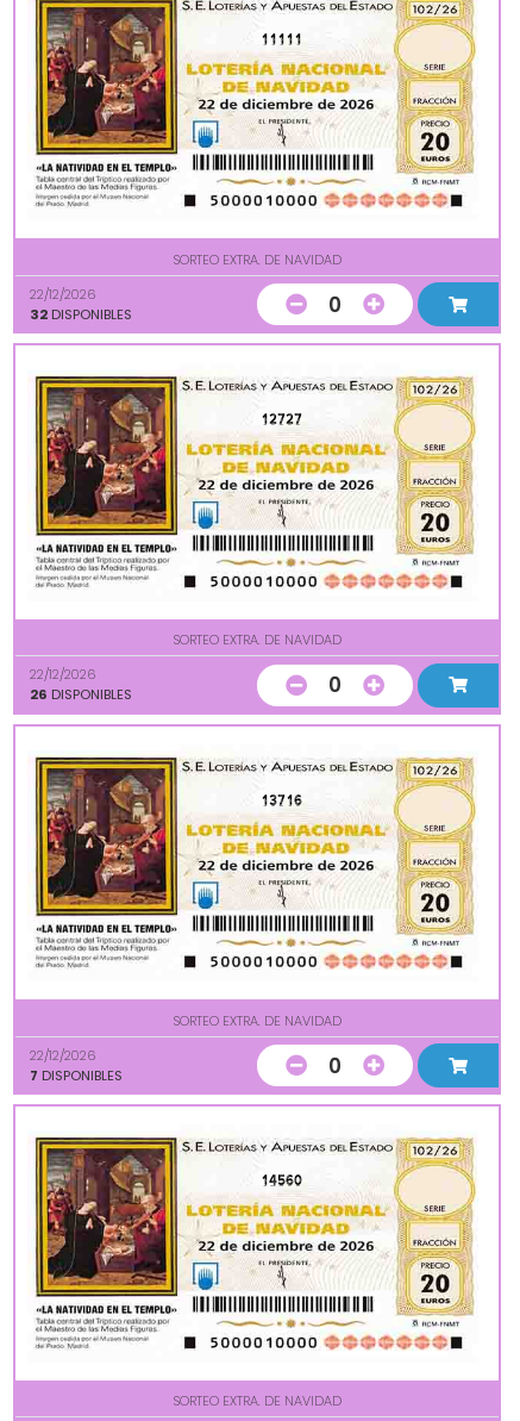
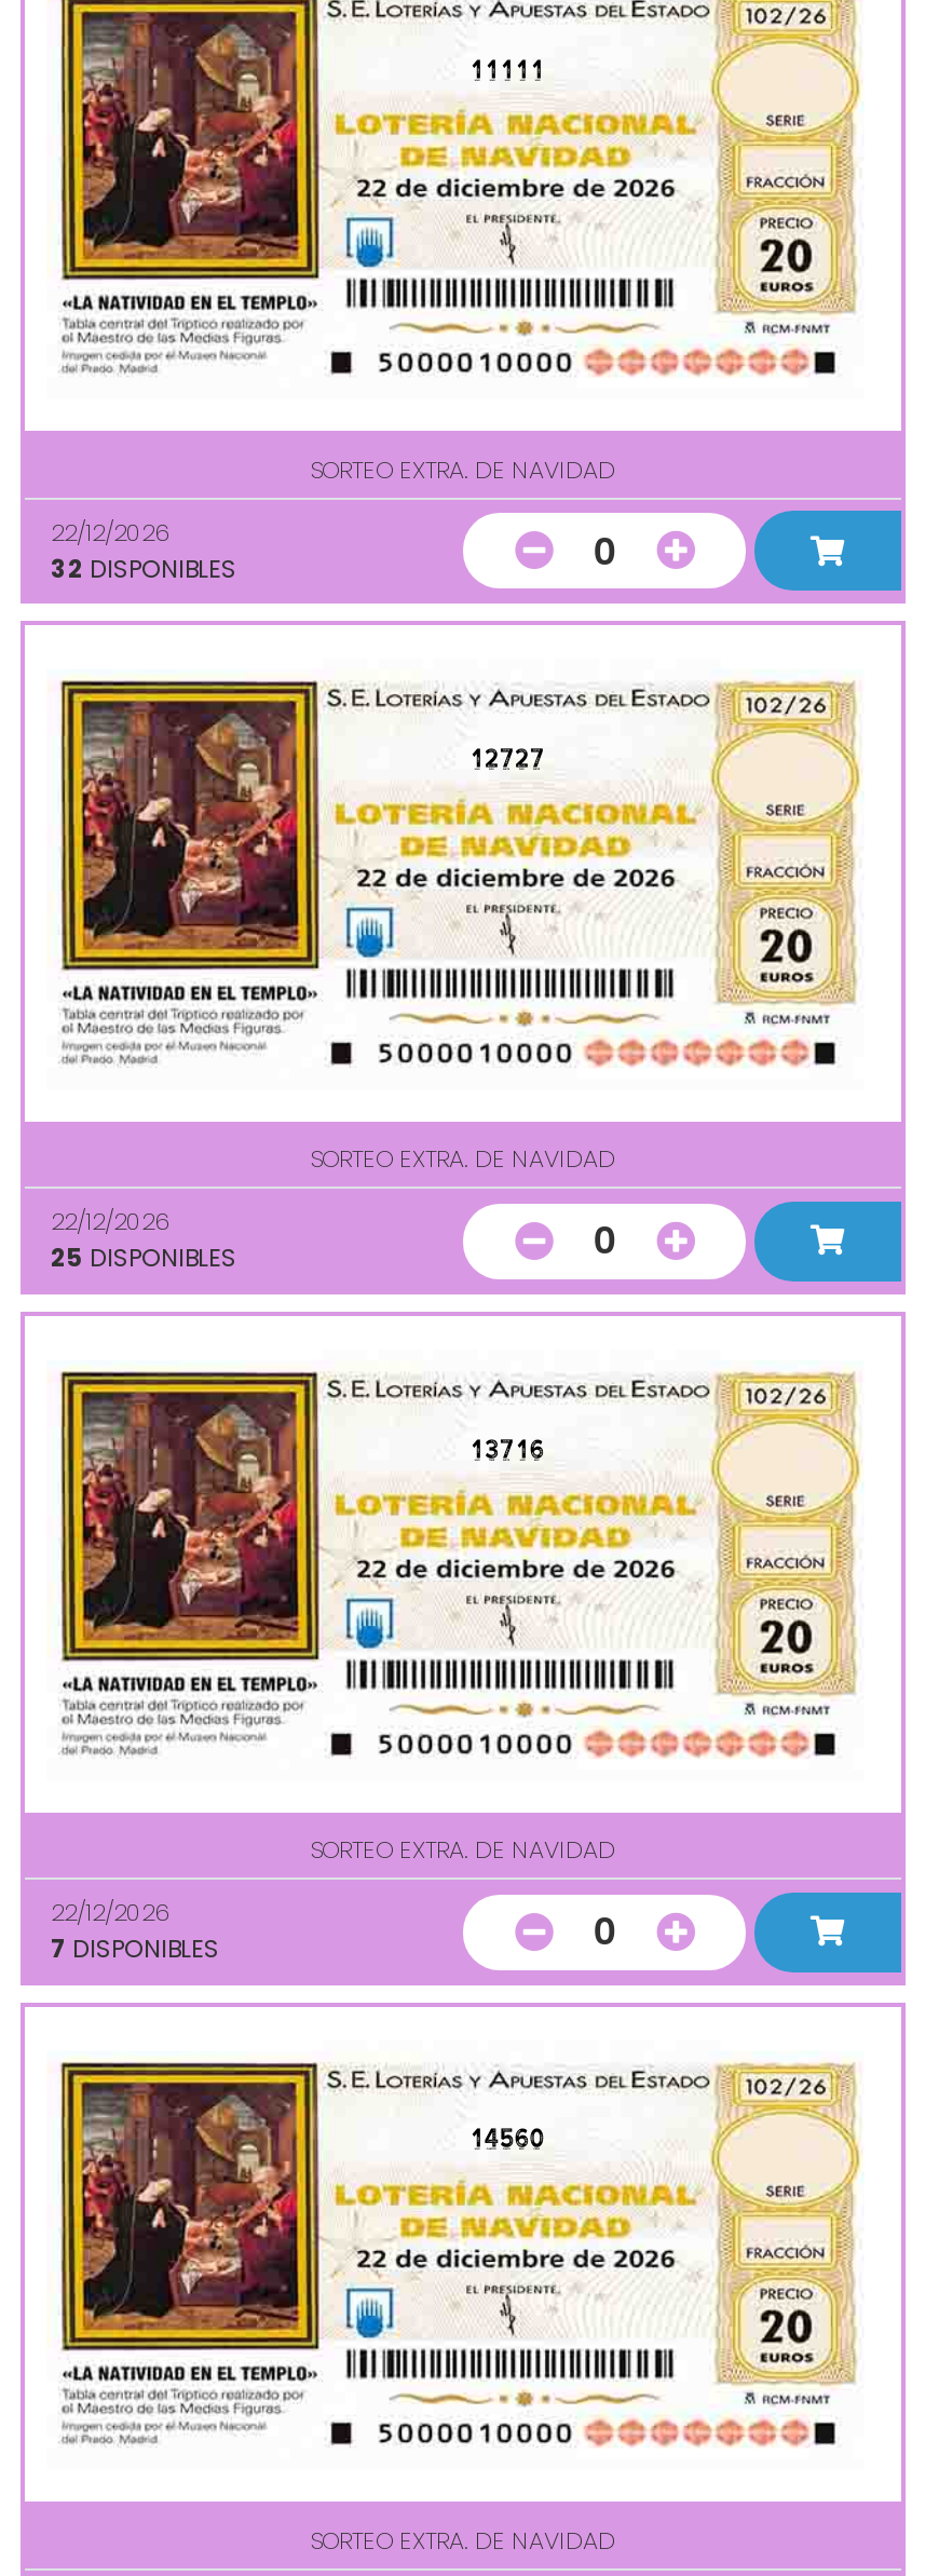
[30,685,132,704] 26 DISPONIBLES -> [51,1242,236,1276] 25 DISPONIBLES

